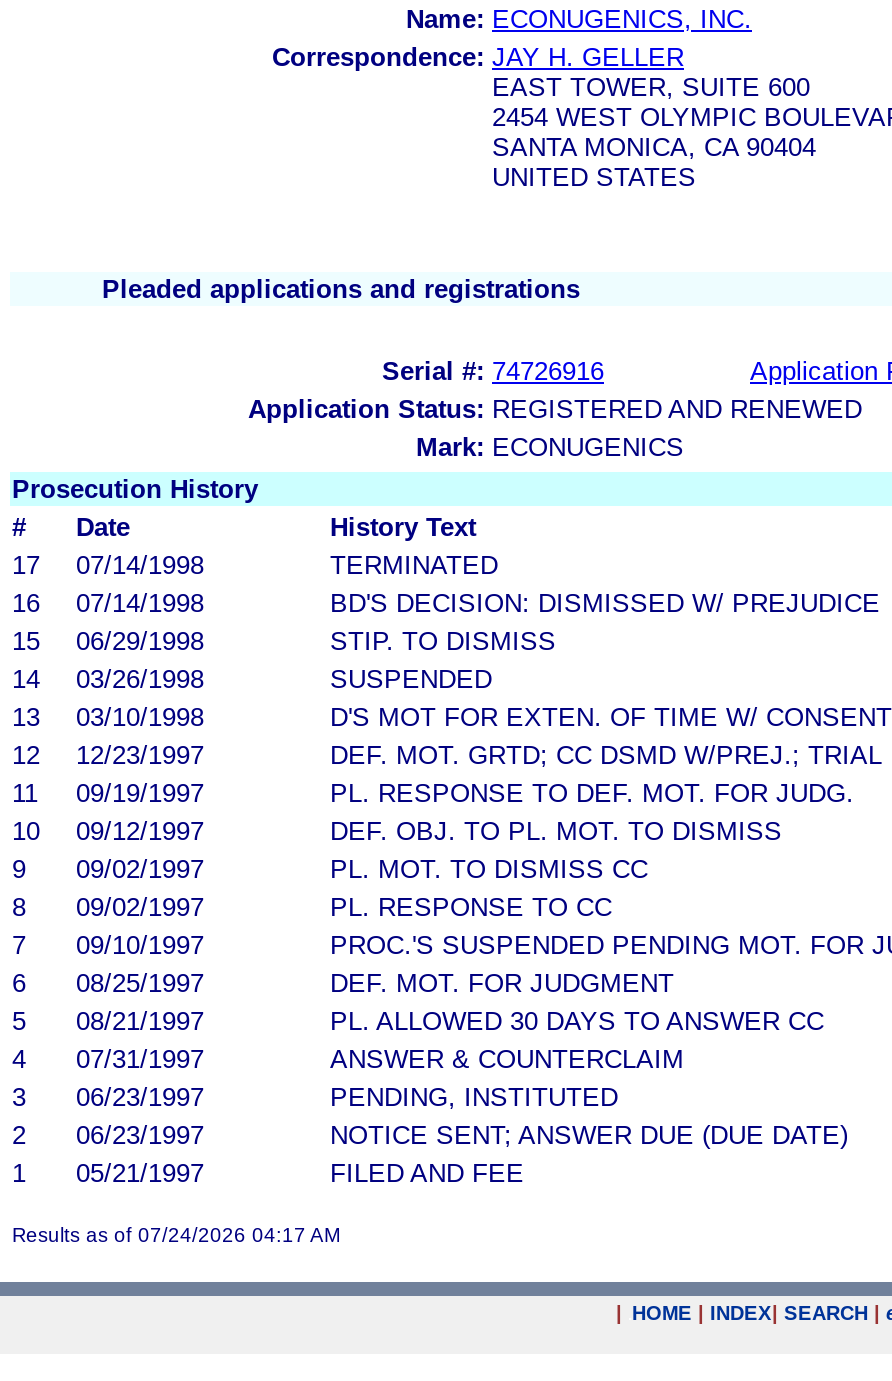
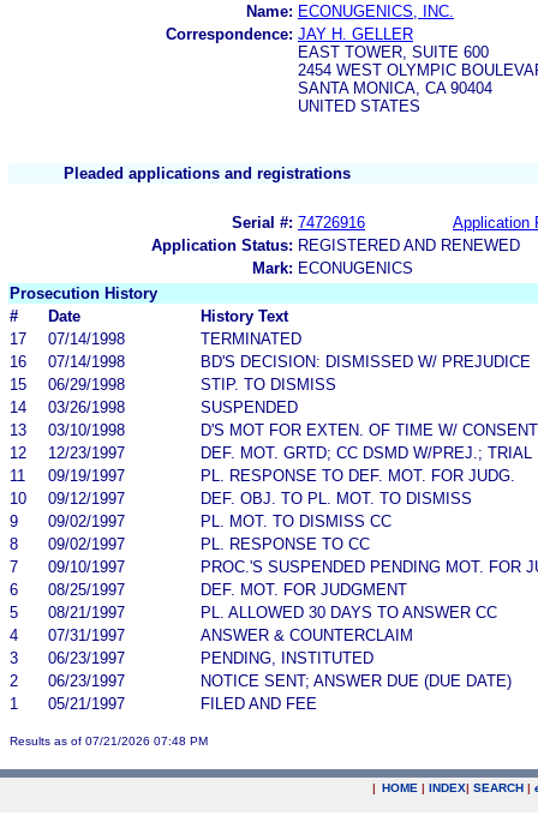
[12,1224,340,1246] Results as of 07/24/2026 04:17 AM -> [10,734,208,747] Results as of 07/21/2026 07:48 PM

